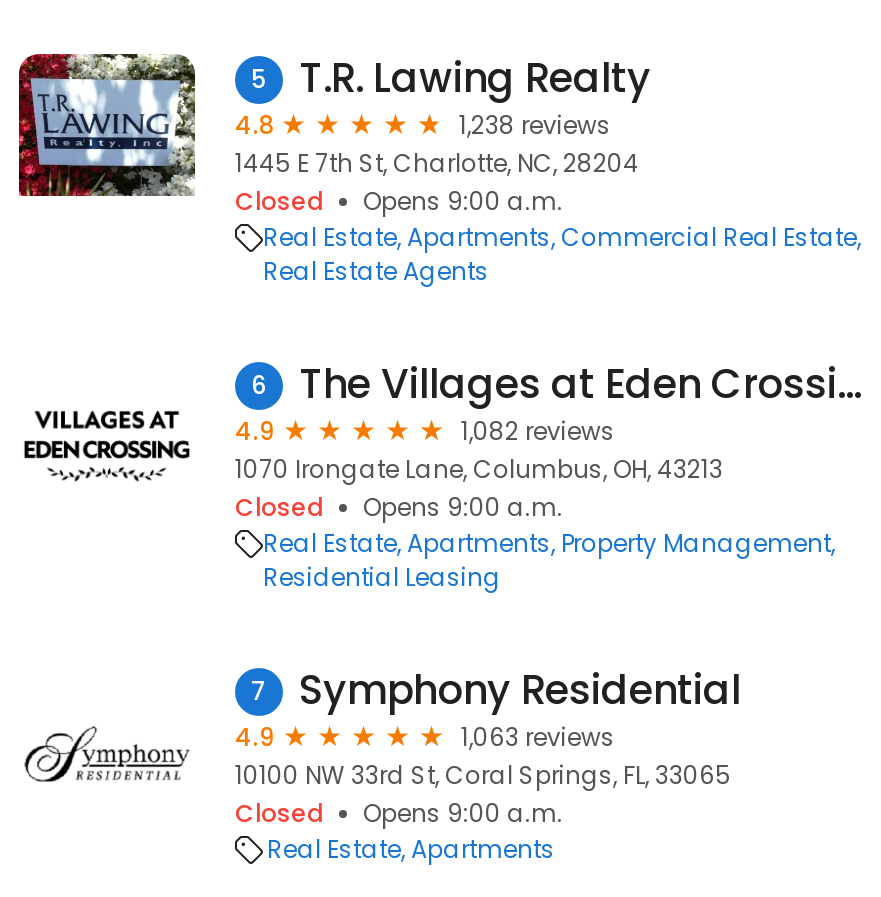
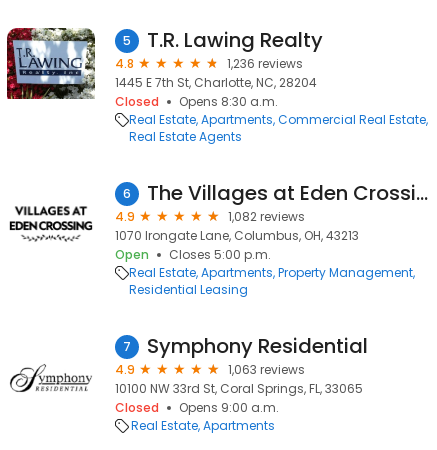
[459,108,611,142] 1,238 reviews -> [227,55,303,72] 1,236 reviews
[235,184,563,218] Closed Opens 9:00 a.m. -> [115,93,278,110] Closed Opens 8:30 a.m.
[235,490,563,524] Closed | Opens 9:00 a.m. -> [115,246,271,263] Open | Closes 5:00 p.m.

